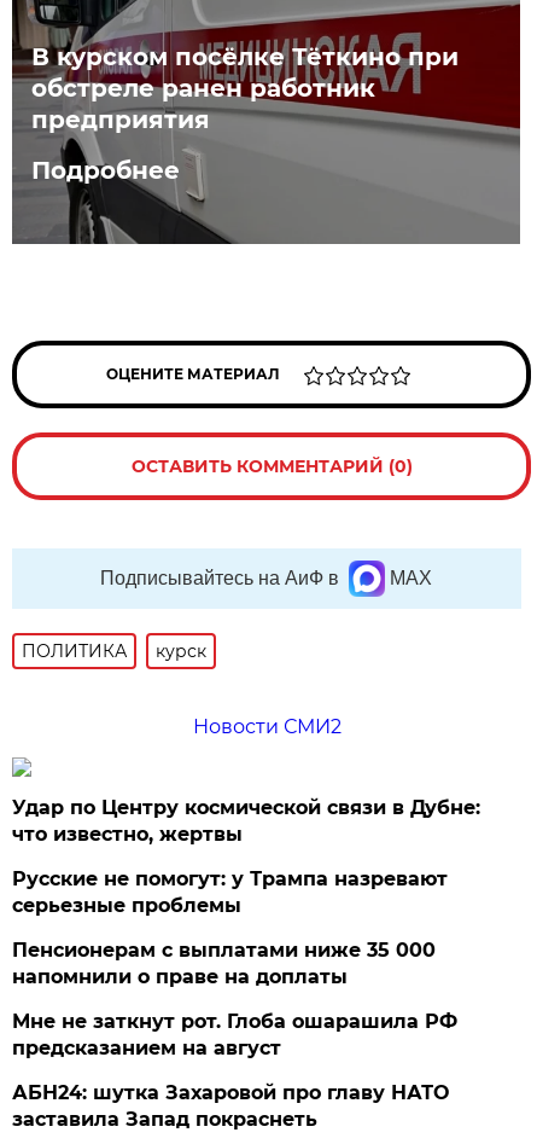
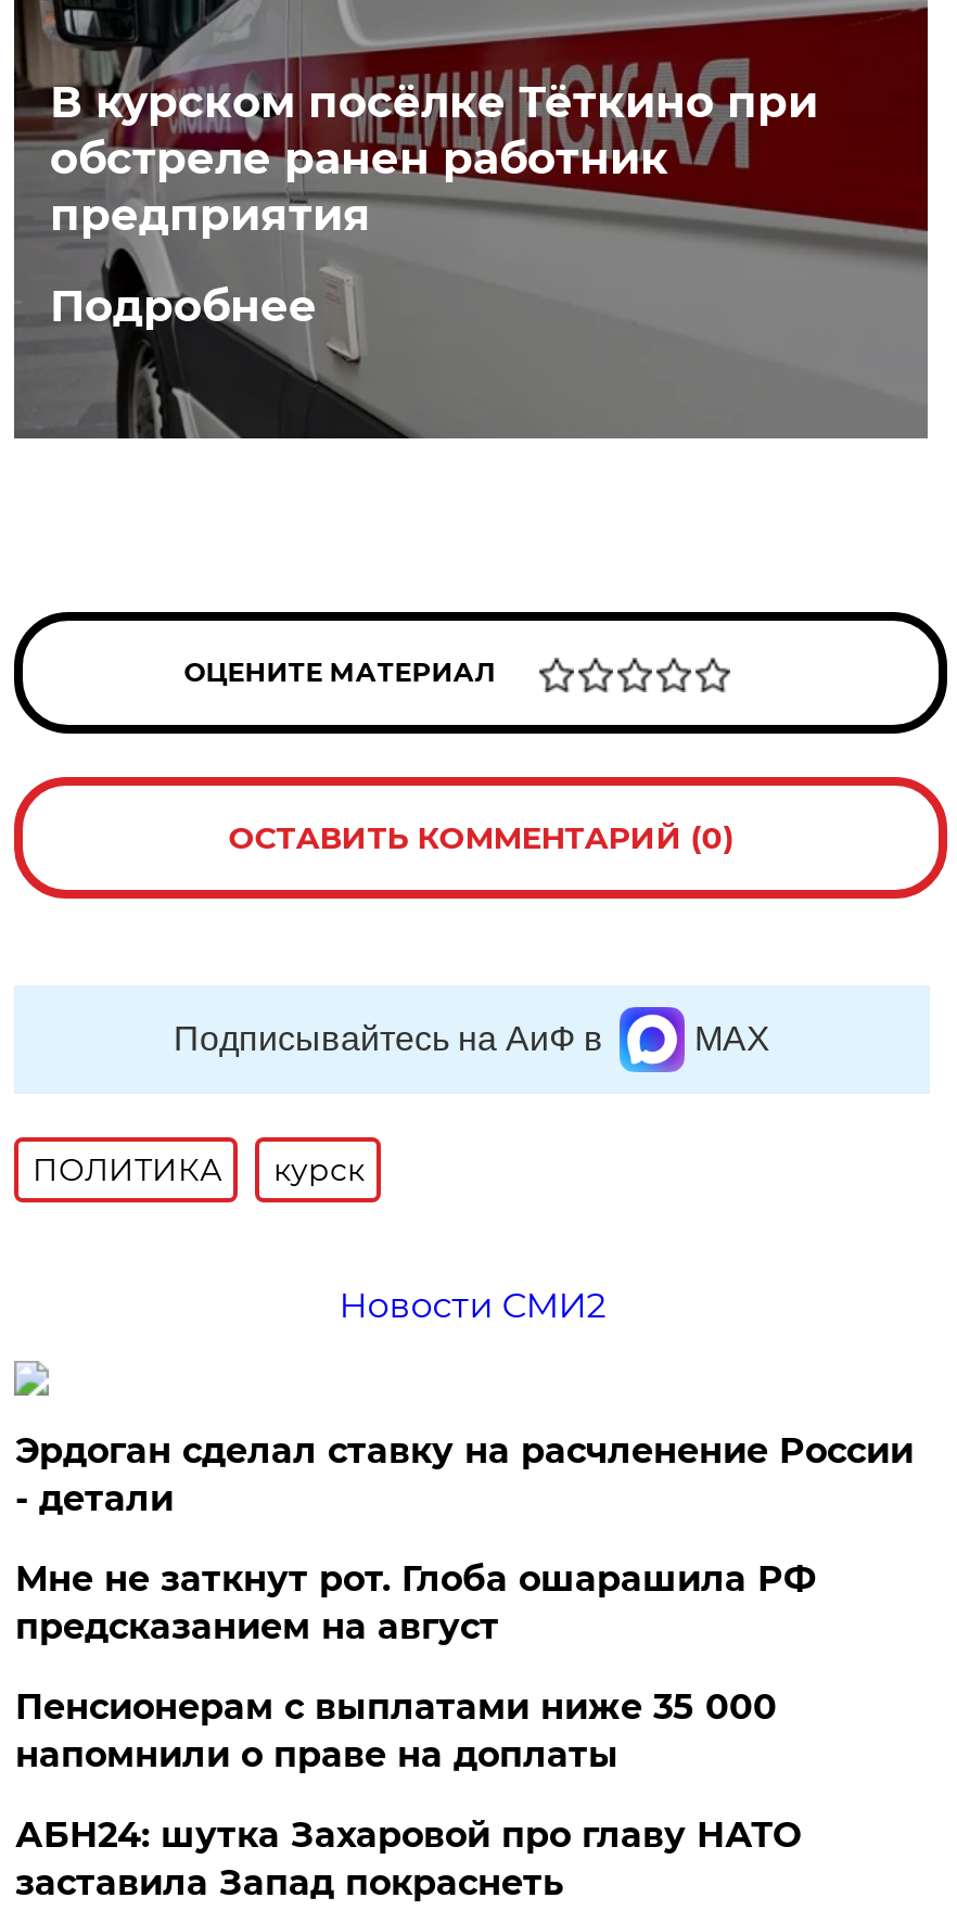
[13,796,481,846] Удар по Центру космической связи в Дубне: | что известно, жертвы -> [15,1430,913,1519] Эрдоган сделал ставку на расчленение России | - детали
[13,867,448,917] Русские не помогут: у Трампа назревают | серьезные проблемы -> none
moved [13,1010,458,1059] -> [15,1558,816,1647]: Мне не заткнут рот. Глоба ошарашила РФ | предсказанием на август

